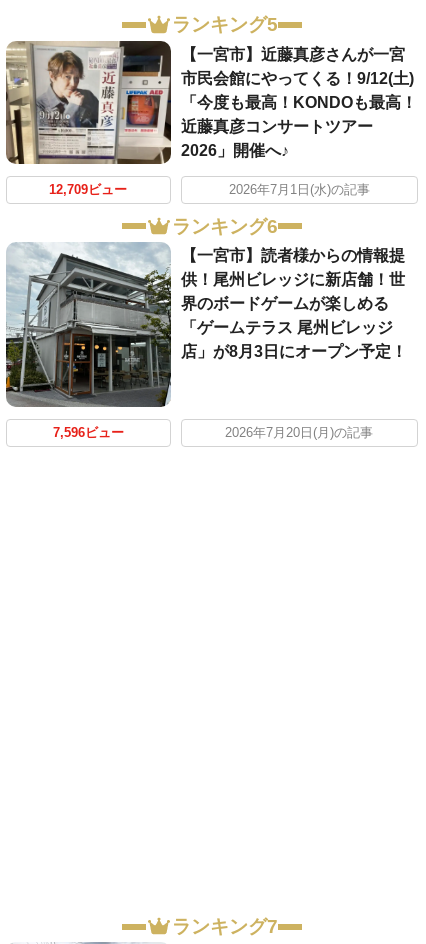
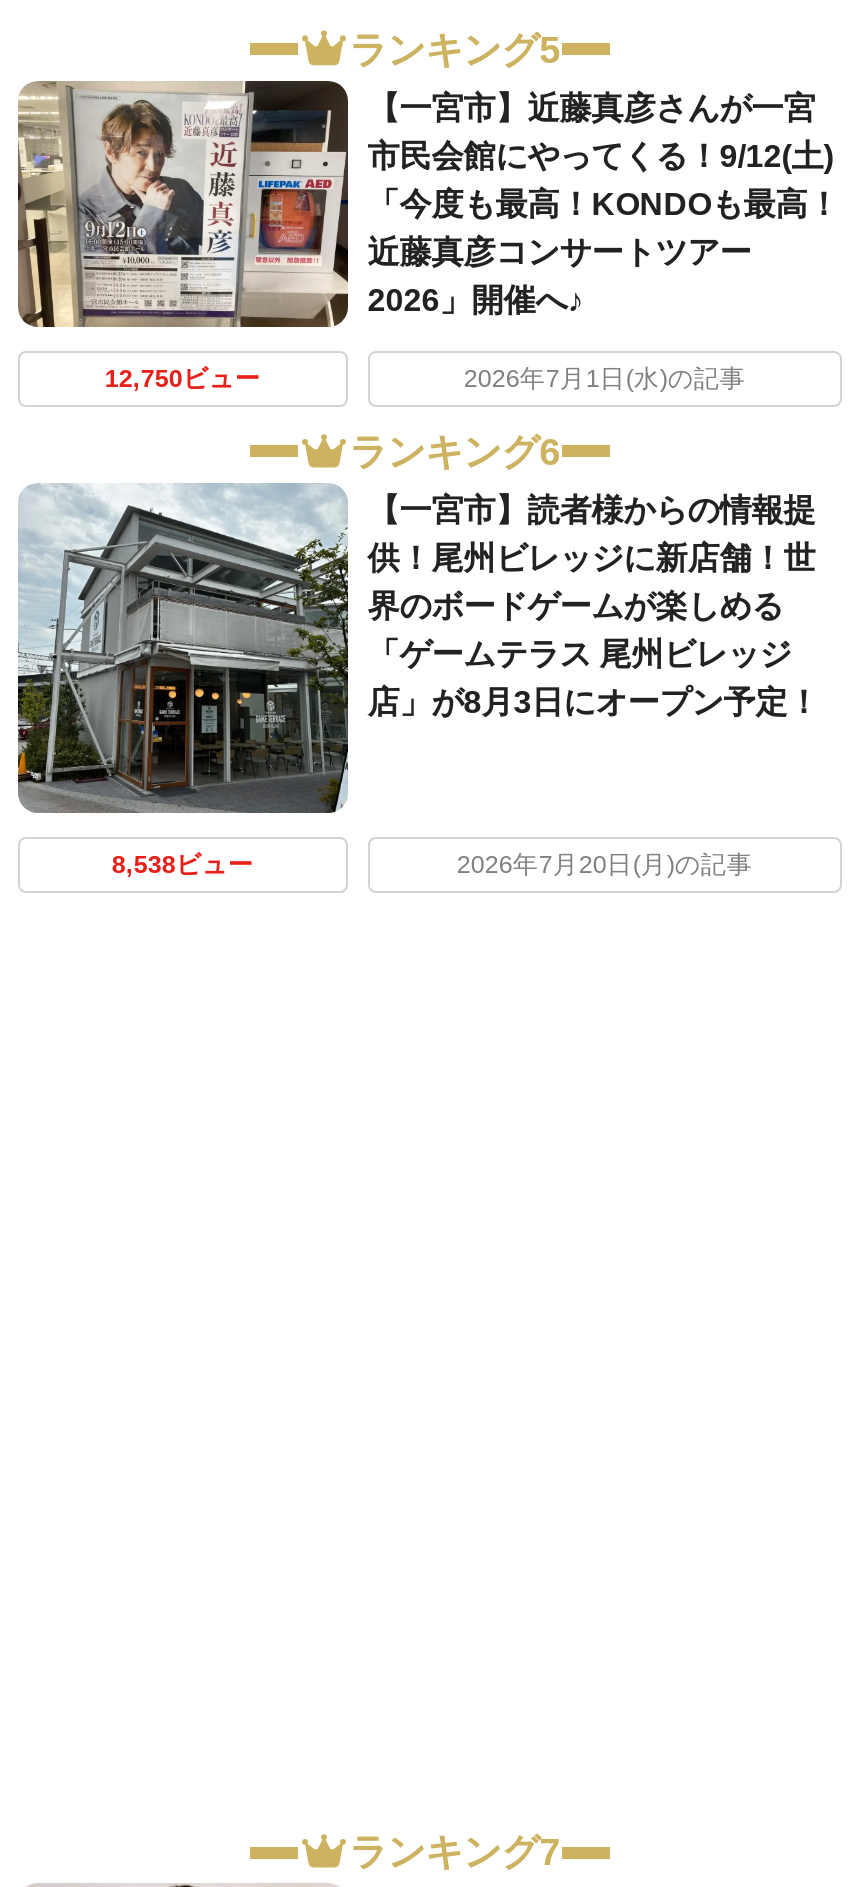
[49,183,127,197] 12,709ビュー -> [105,365,261,393] 12,750ビュー
[53,426,124,440] 7,596ビュー -> [112,850,254,878] 8,538ビュー

